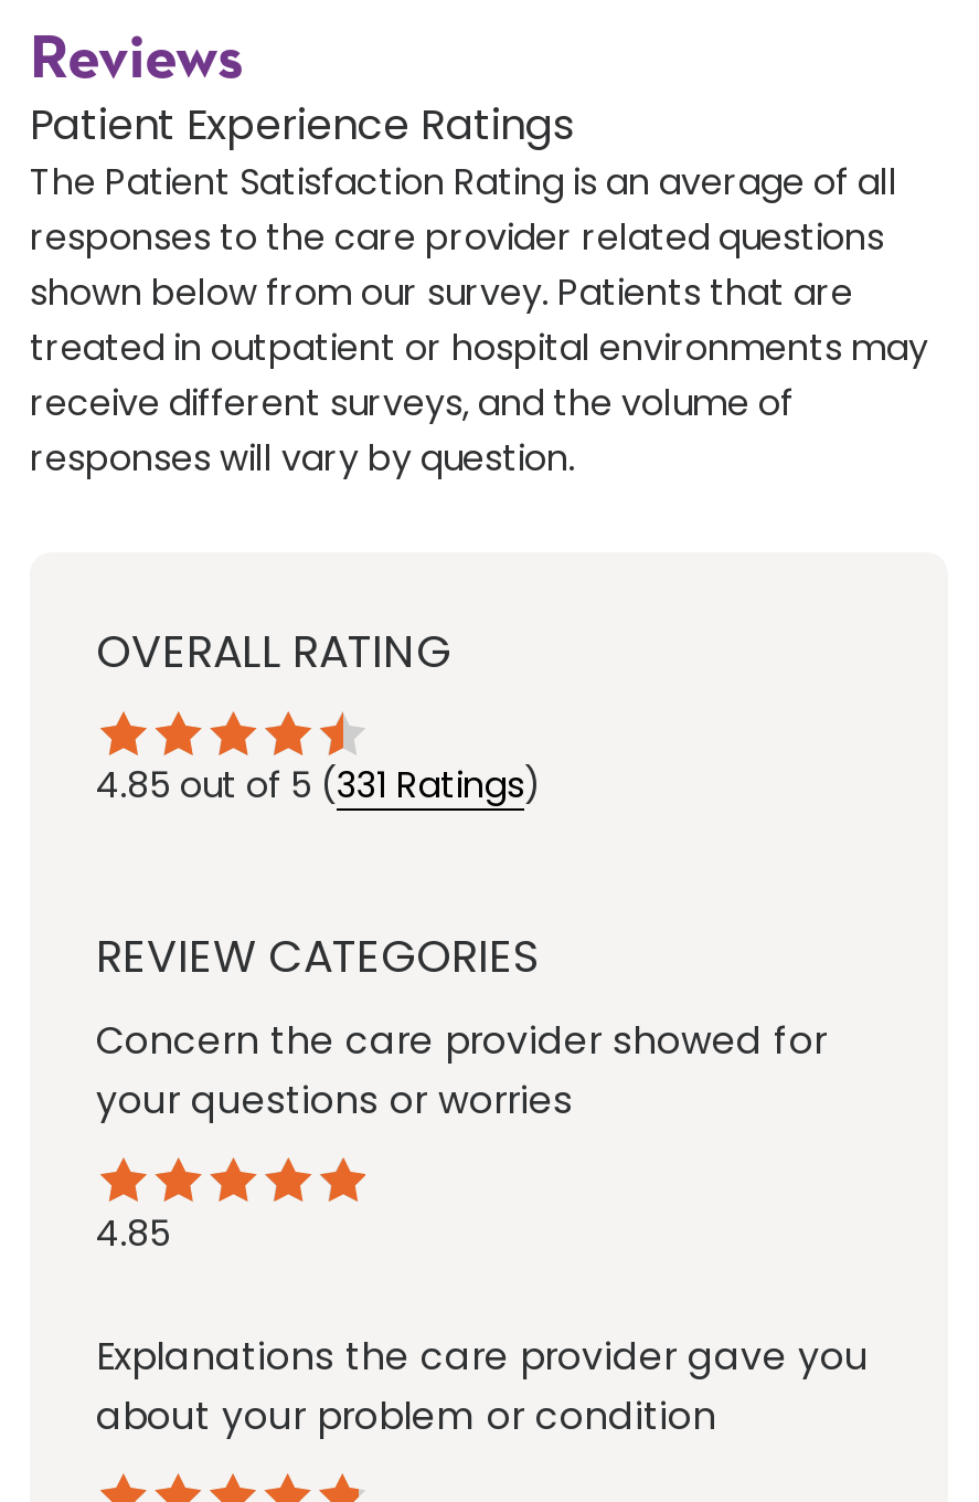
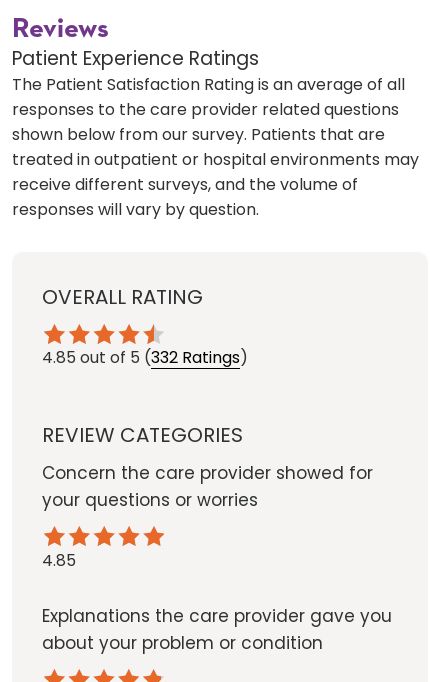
[96,760,542,811] 4.85 out of 5 (331 Ratings) -> [42,346,248,369] 4.85 out of 5 (332 Ratings)

